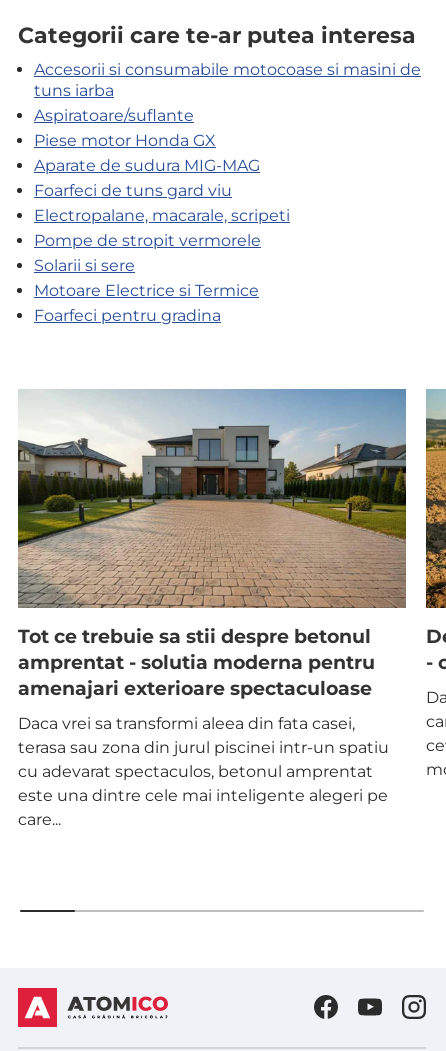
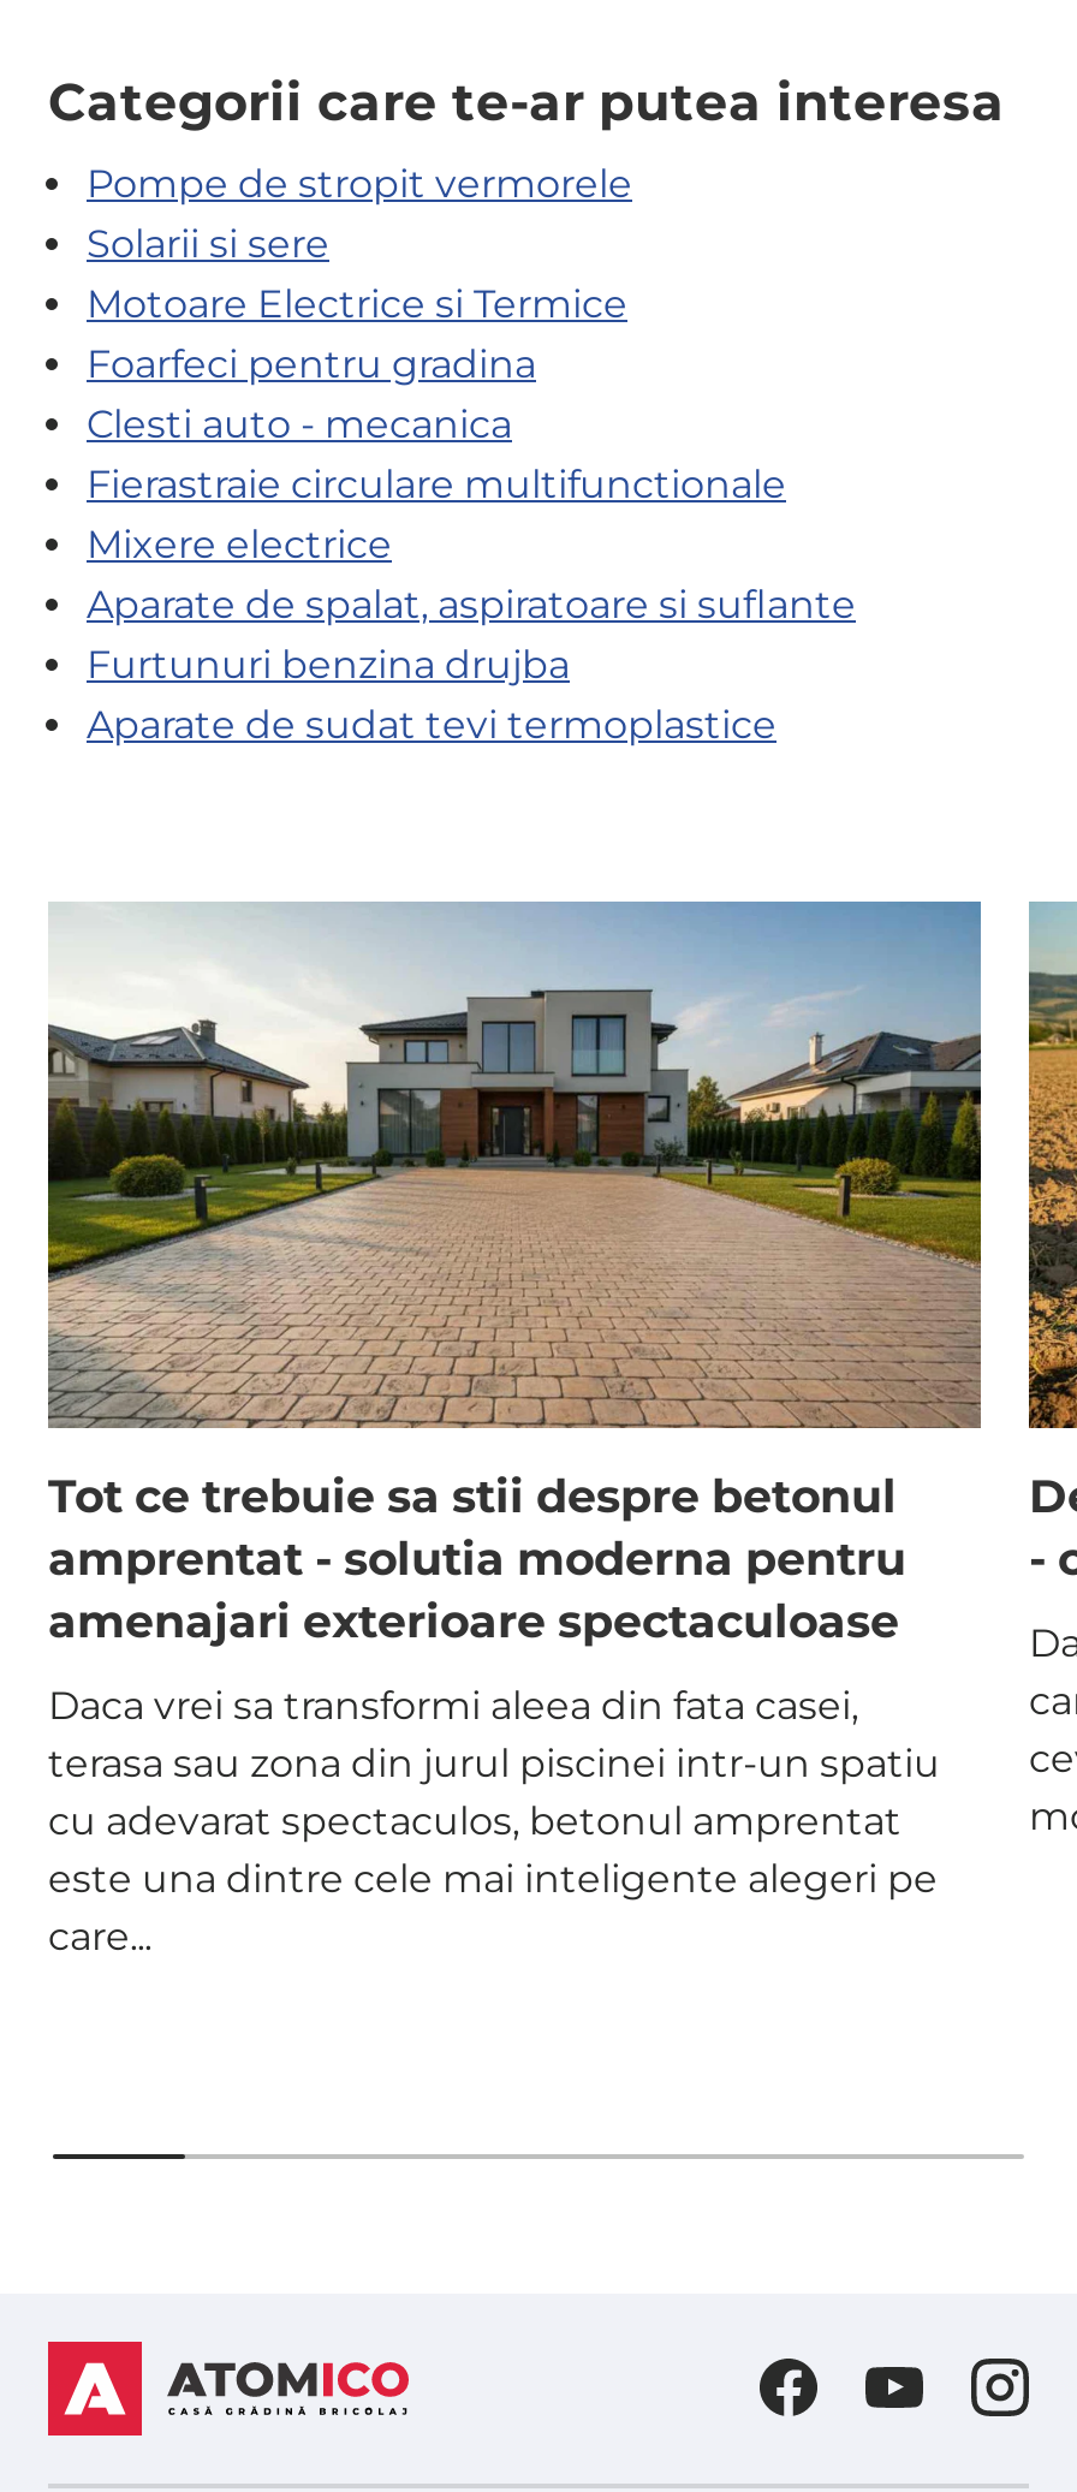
[34,60,421,225] Accesorii si consumabile motocoase si masini de | tuns iarba | Aspiratoare/suflante | Piese motor Honda GX | Aparate de sudura MIG-MAG | Foarfeci de tuns gard viu | Electropalane, macarale, scripeti -> none
moved [34,231,261,325] -> [87,162,632,388]: Pompe de stropit vermorele | Solarii si sere | Motoare Electrice si Termice | Foarfeci pentru gradina
none -> [87,402,856,749] Clesti auto - mecanica | Fierastraie circulare multifunctionale | Mixere electrice | Aparate de spalat, aspiratoare si suflante | Furtunuri benzina drujba | Aparate de sudat tevi termoplastice

